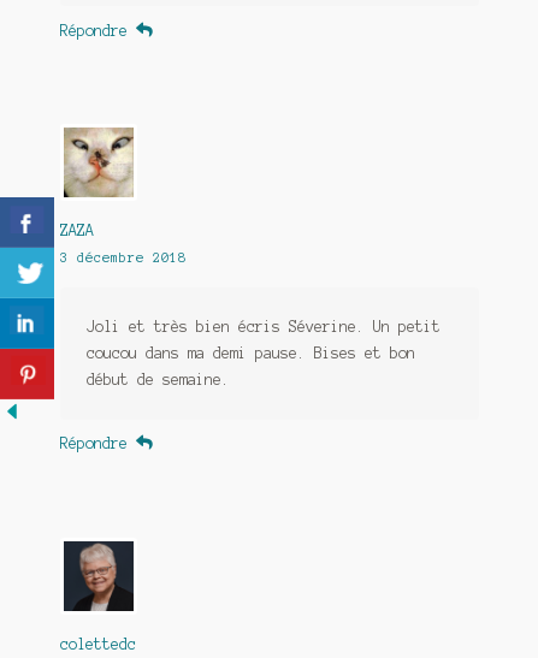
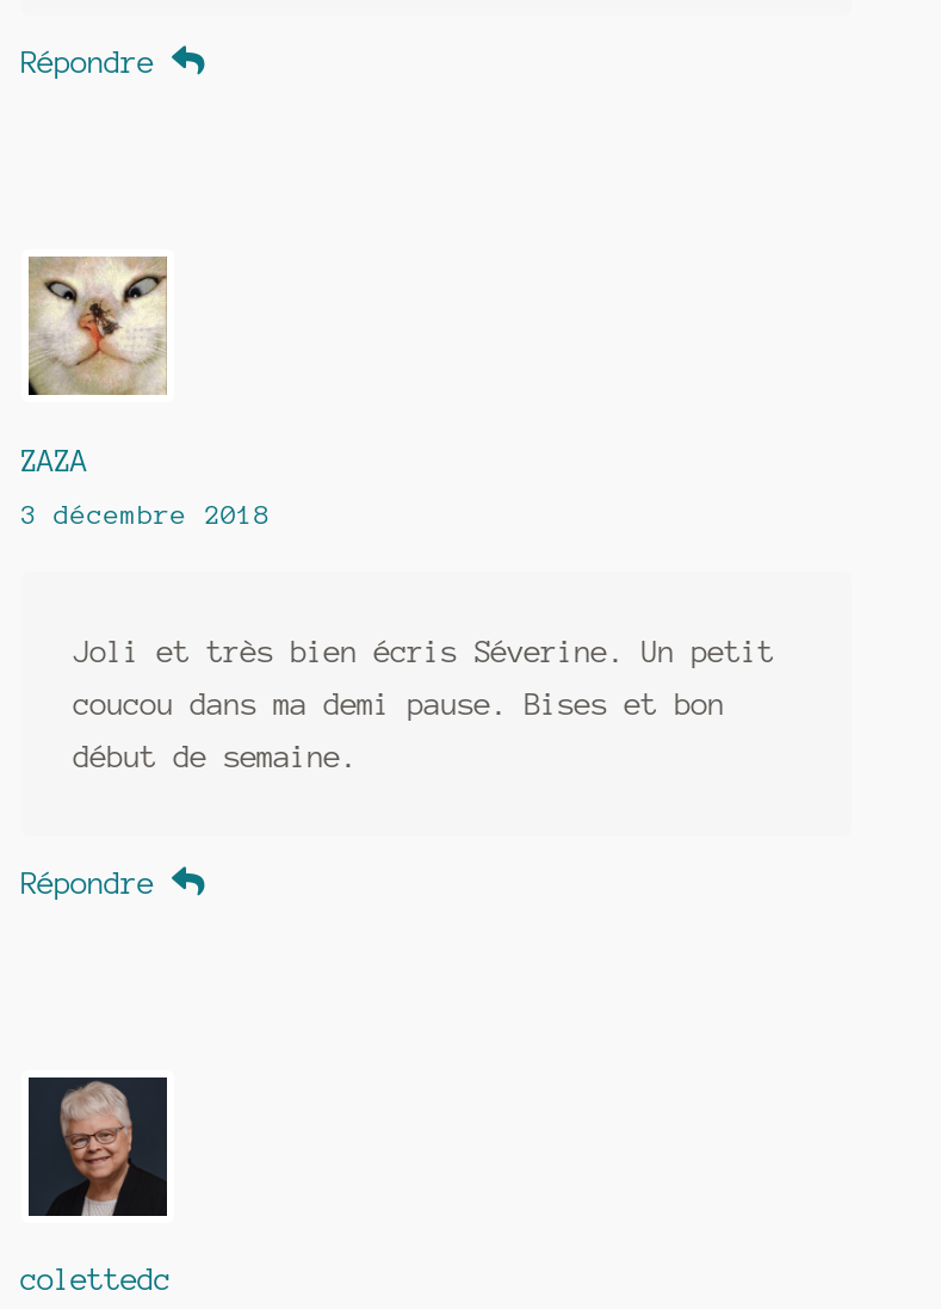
[4,196,55,420] [image] -> none

